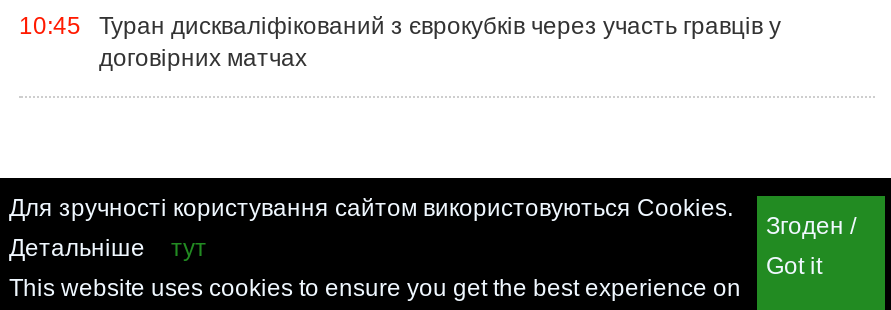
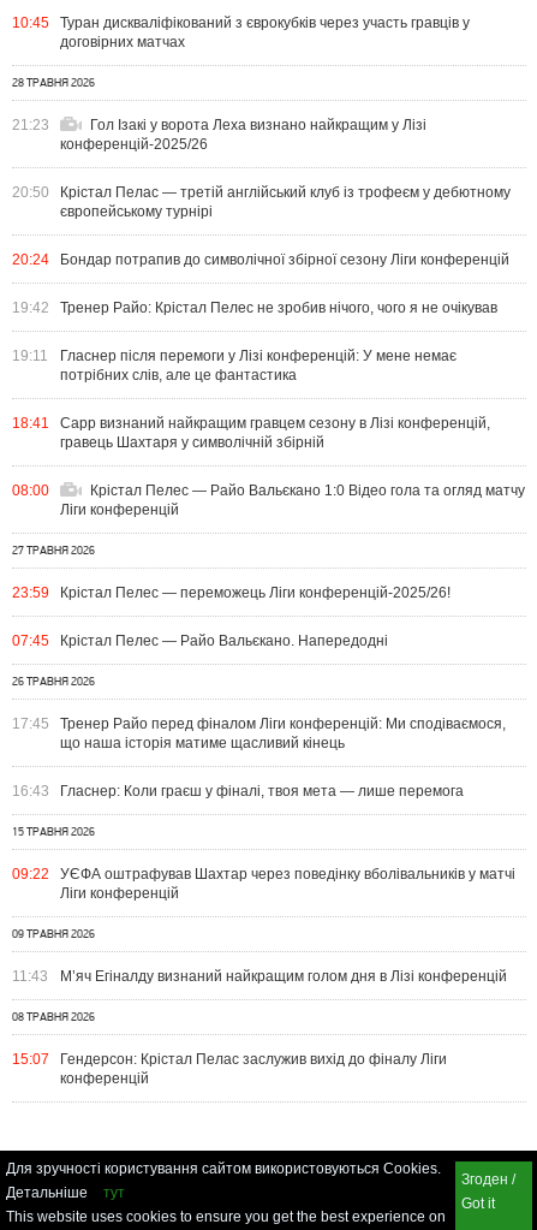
none -> [12,76,525,1086] 28 ТРАВНЯ 2026 | 21:23 | Гол Ізакі у ворота Леха визнано найкращим у Лізі | конференцій-2025/26 | 20:50 | Крістал Пелас — третій англійський клуб із трофеєм у дебютному | європейському турнірі | 20:24 | Бондар потрапив до символічної збірної сезону Ліги конференцій | 19:42 | Тренер Райо: Крістал Пелес не зробив нічого, чого я не очікував | 19:11 | Гласнер після перемоги у Лізі конференцій: У мене немає | потрібних слів, але це фантастика | 18:41 | Сарр визнаний найкращим гравцем сезону в Лізі конференцій, | гравець Шахтаря у символічній збірній | 08:00 | Крістал Пелес — Райо Вальєкано 1:0 Відео гола та огляд матчу | Ліги конференцій | 27 ТРАВНЯ 2026 | 23:59 | Крістал Пелес — переможець Ліги конференцій-2025/26! | 07:45 | Крістал Пелес — Райо Вальєкано. Напередодні | 26 ТРАВНЯ 2026 | 17:45 | Тренер Райо перед фіналом Ліги конференцій: Ми сподіваємося, | що наша історія матиме щасливий кінець | 16:43 | Гласнер: Коли граєш у фіналі, твоя мета — лише перемога | 15 ТРАВНЯ 2026 | 09:22 | УЄФА оштрафував Шахтар через поведінку вболівальників у матчі | Ліги конференцій | 09 ТРАВНЯ 2026 | 11:43 | М’яч Егіналду визнаний найкращим голом дня в Лізі конференцій | 08 ТРАВНЯ 2026 | 15:07 | Гендерсон: Крістал Пелас заслужив вихід до фіналу Ліги | конференцій

